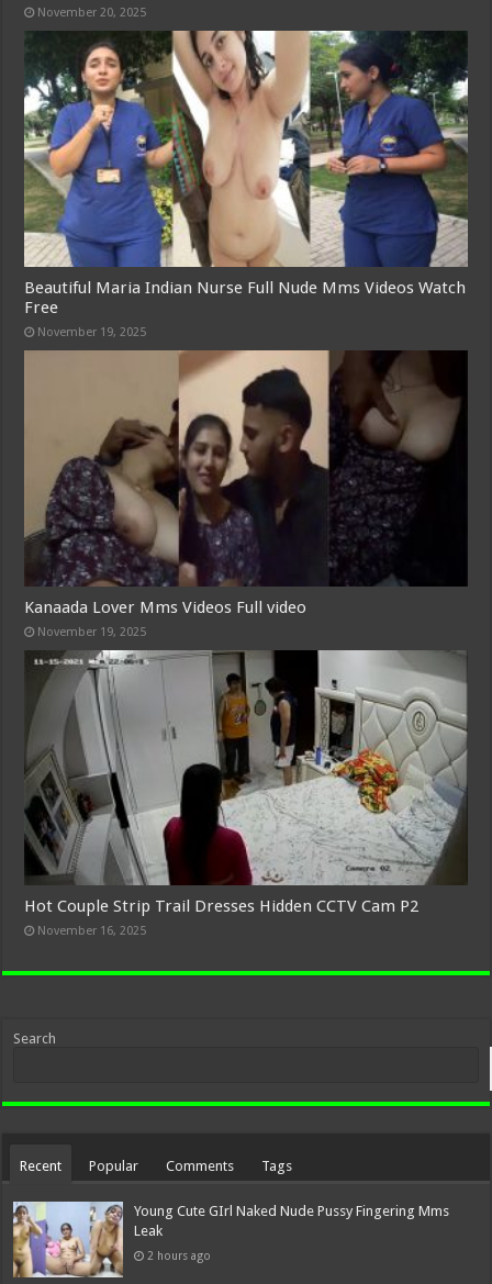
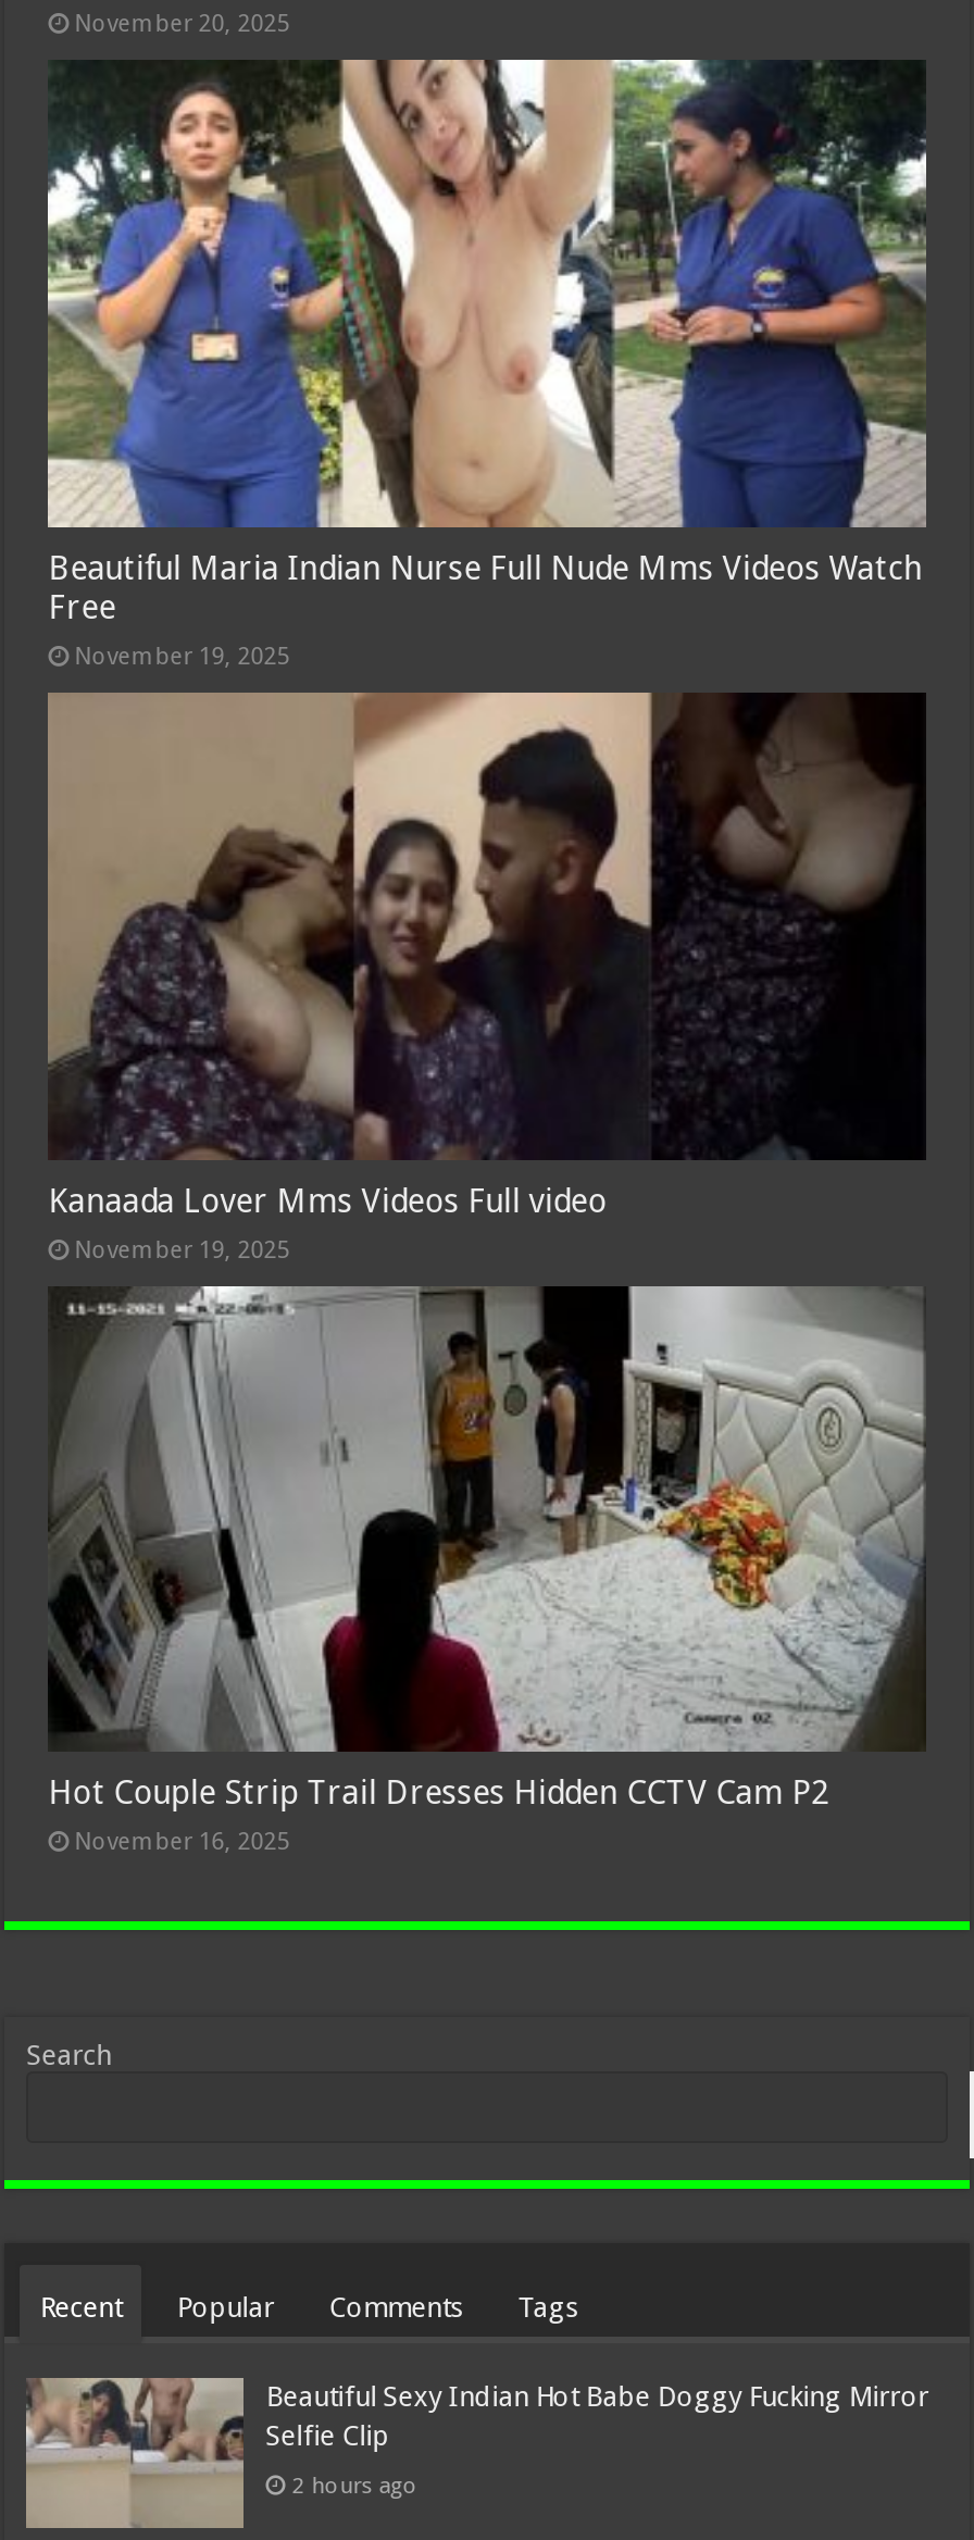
[12,1201,449,1279] [image] | Young Cute GIrl Naked Nude Pussy Fingering Mms | Leak -> [24,2378,929,2528] [image] | Beautiful Sexy Indian Hot Babe Doggy Fucking Mirror | Selfie Clip

